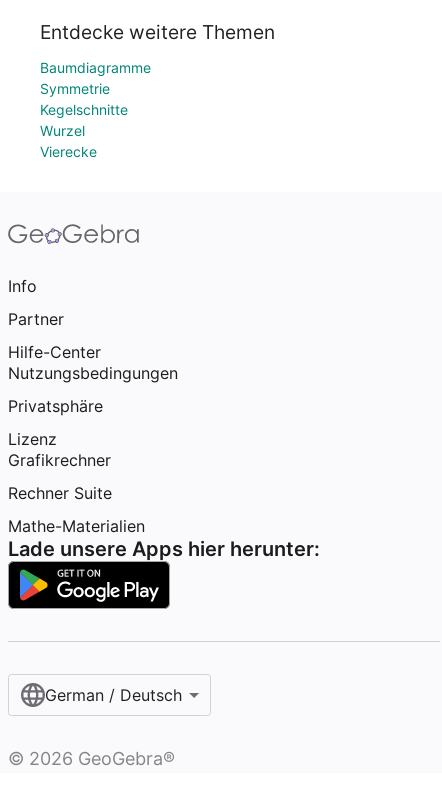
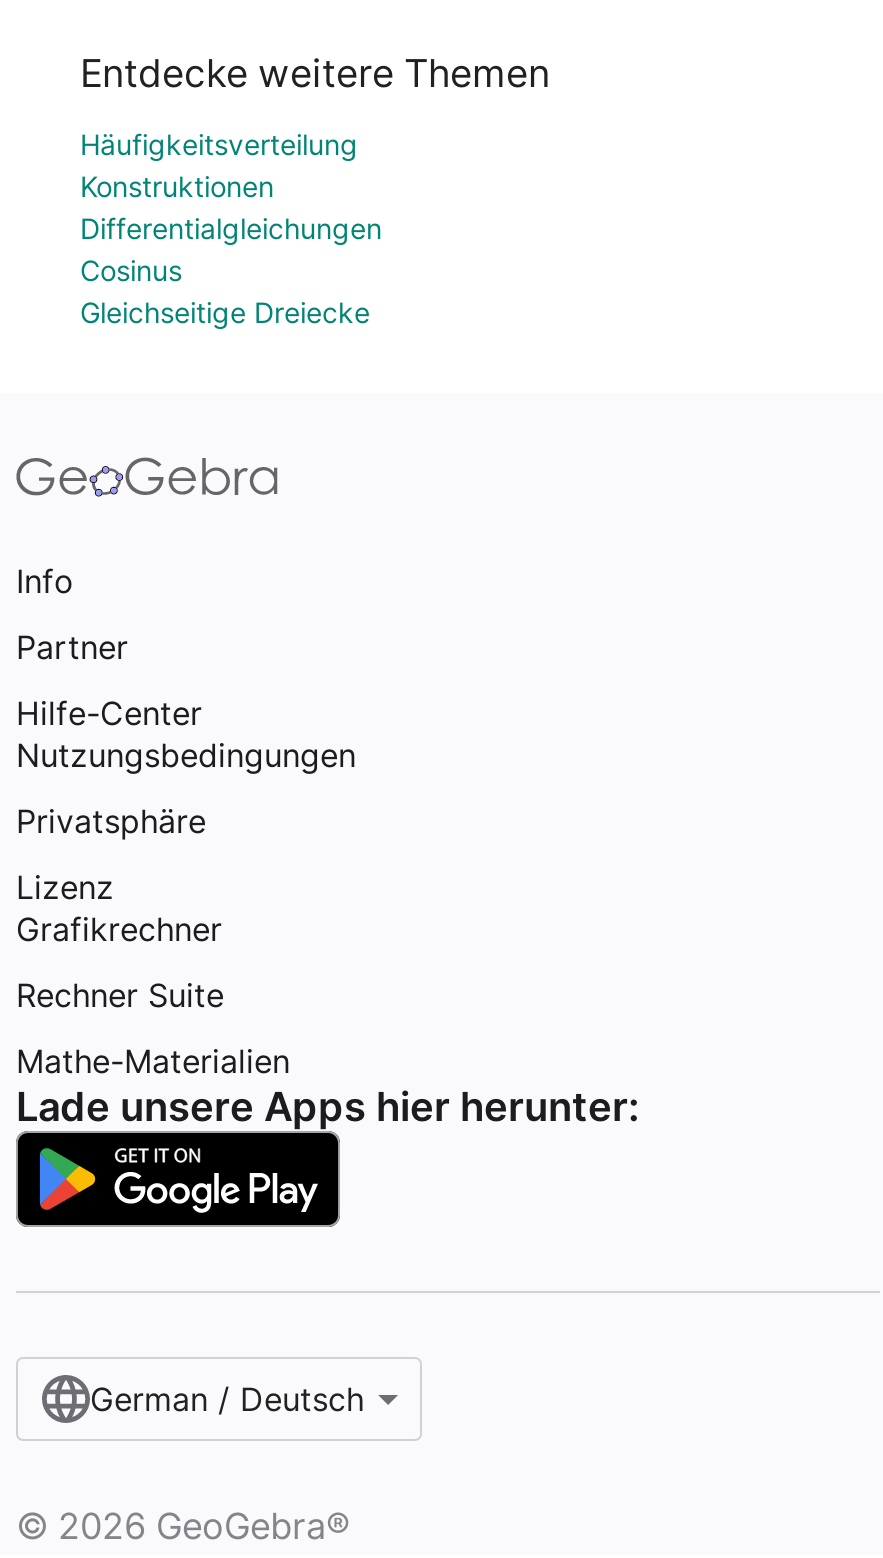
[40,59,151,160] Baumdiagramme | Symmetrie | Kegelschnitte | Wurzel | Vierecke -> [80,127,382,329] Häufigkeitsverteilung | Konstruktionen | Differentialgleichungen | Cosinus | Gleichseitige Dreiecke

